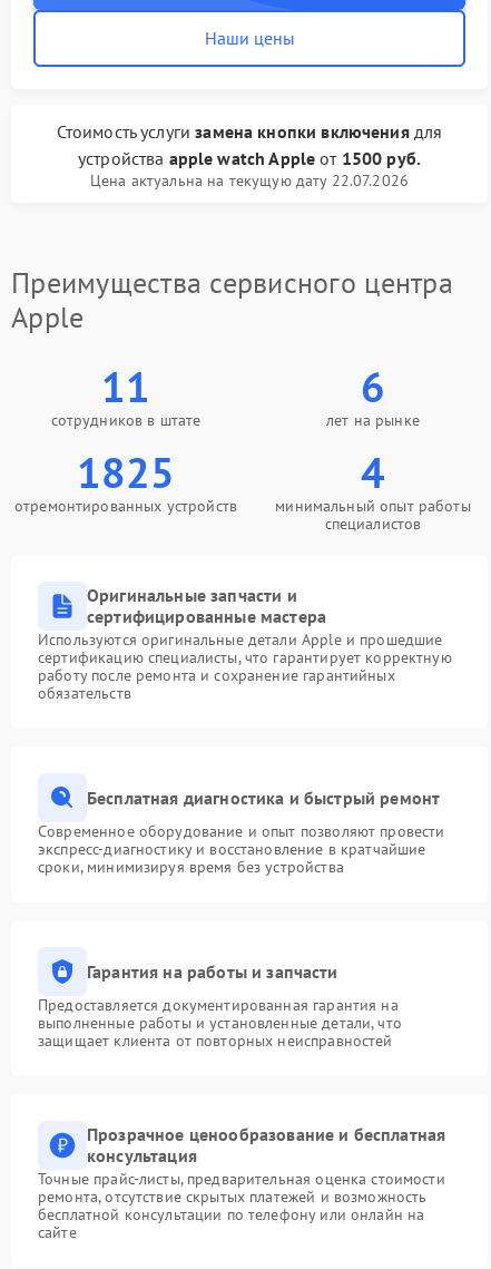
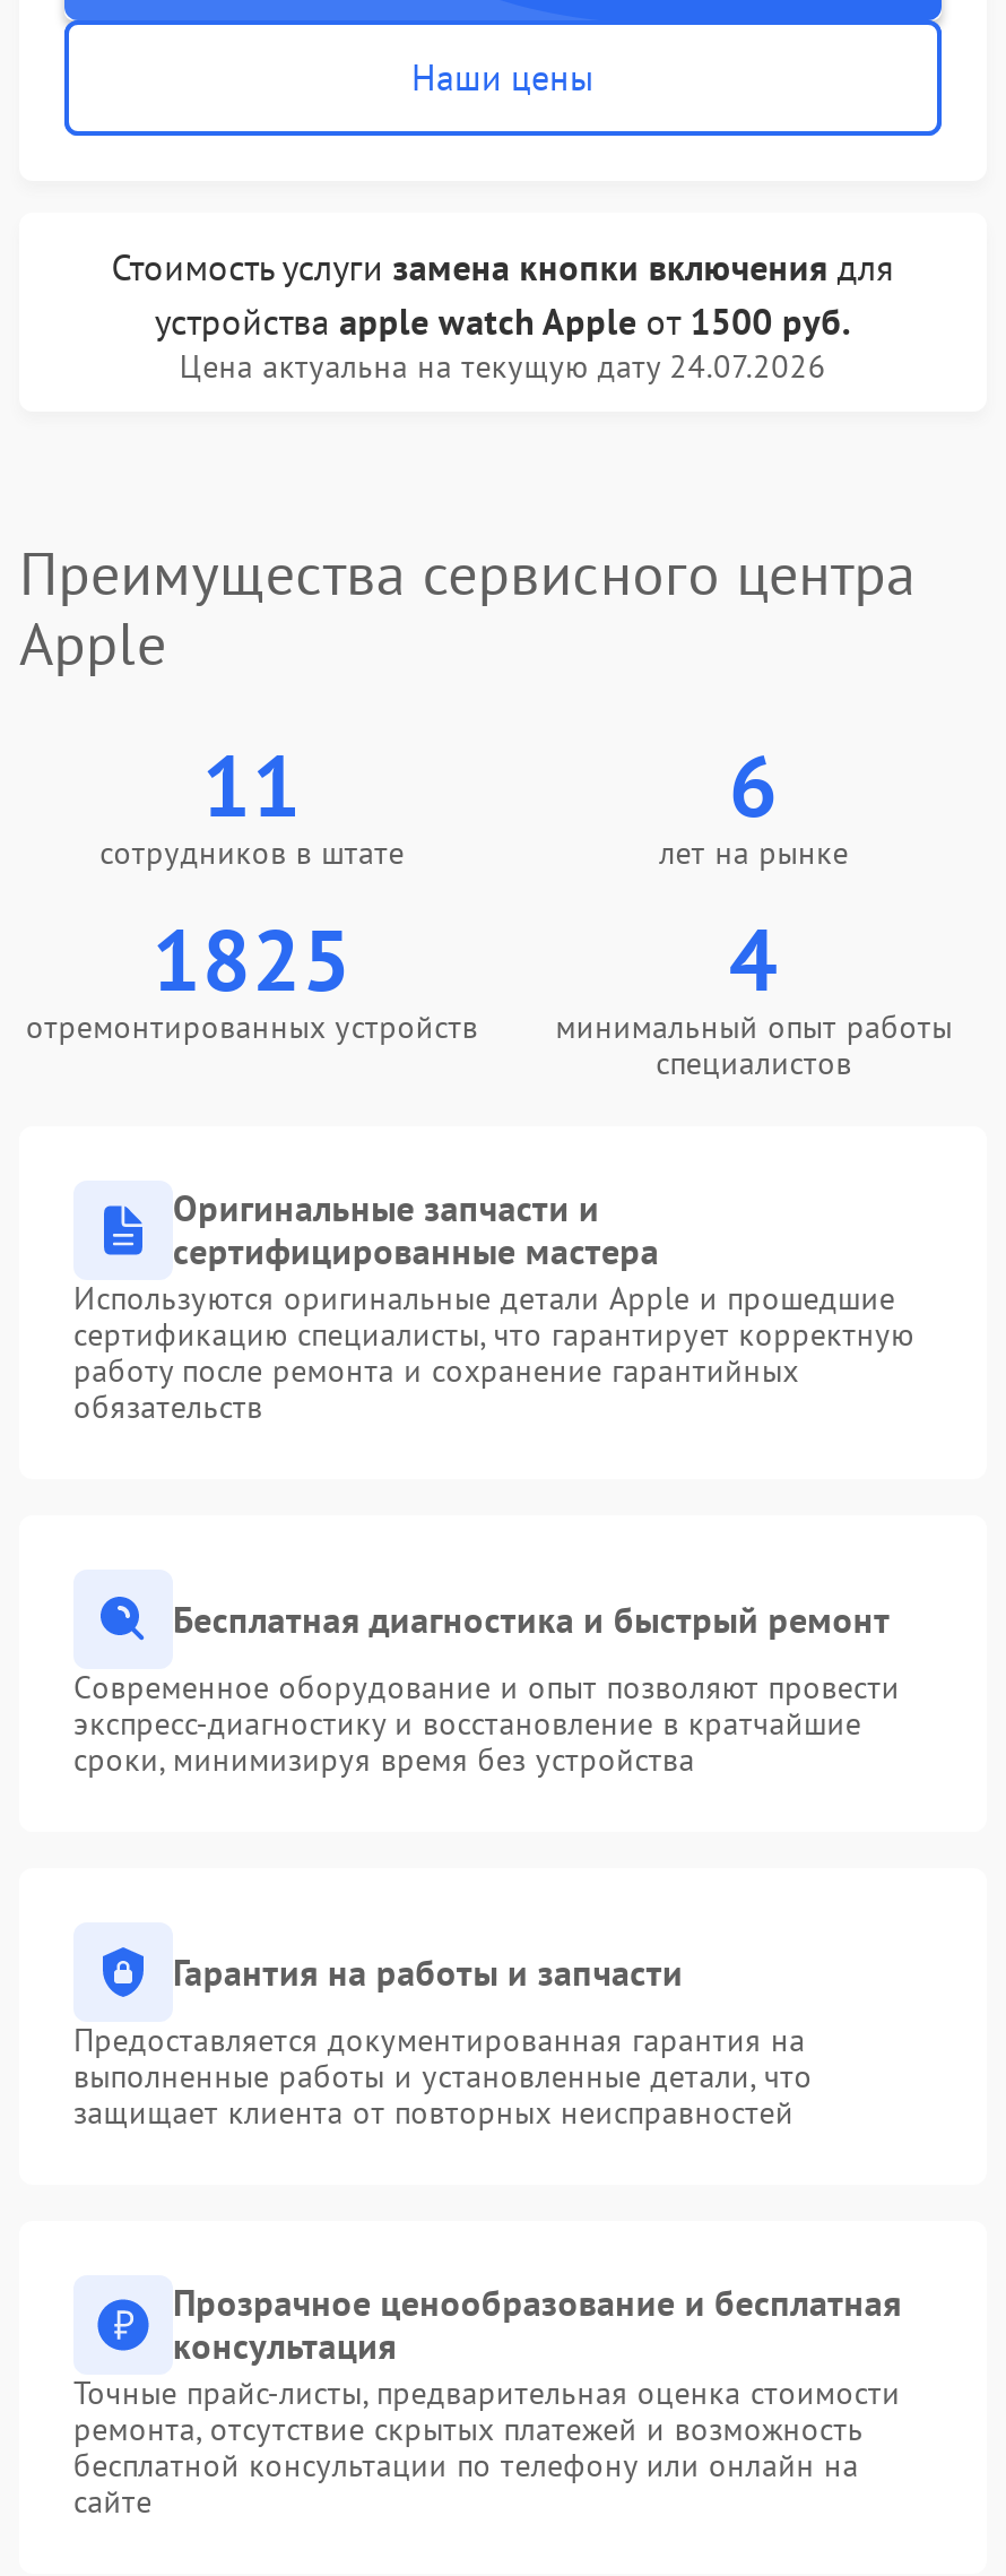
[90,170,409,191] Цена актуальна на текущую дату 22.07.2026 -> [179,346,827,387] Цена актуальна на текущую дату 24.07.2026

